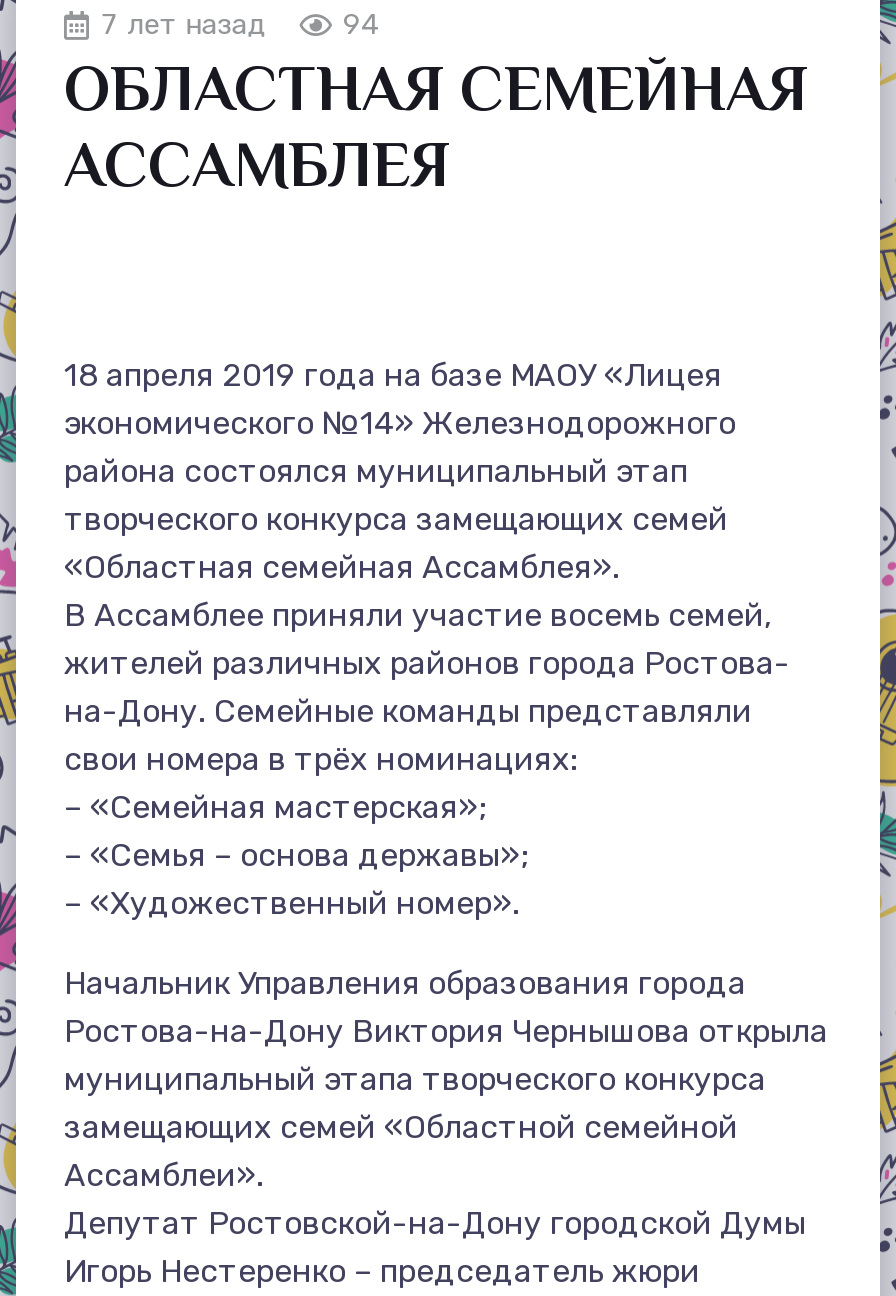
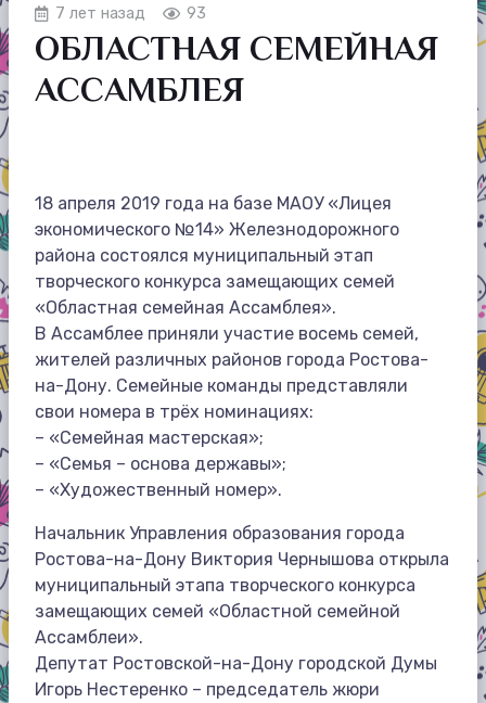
[343,8,379,42] 94 -> [186,4,206,23] 93

